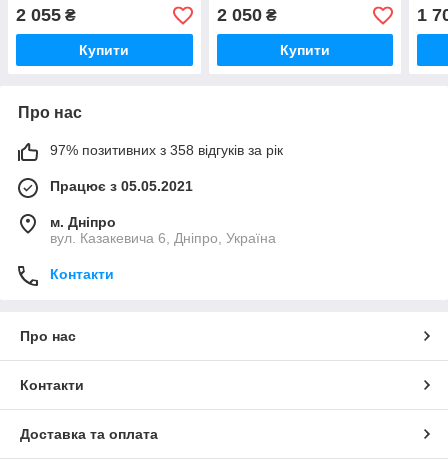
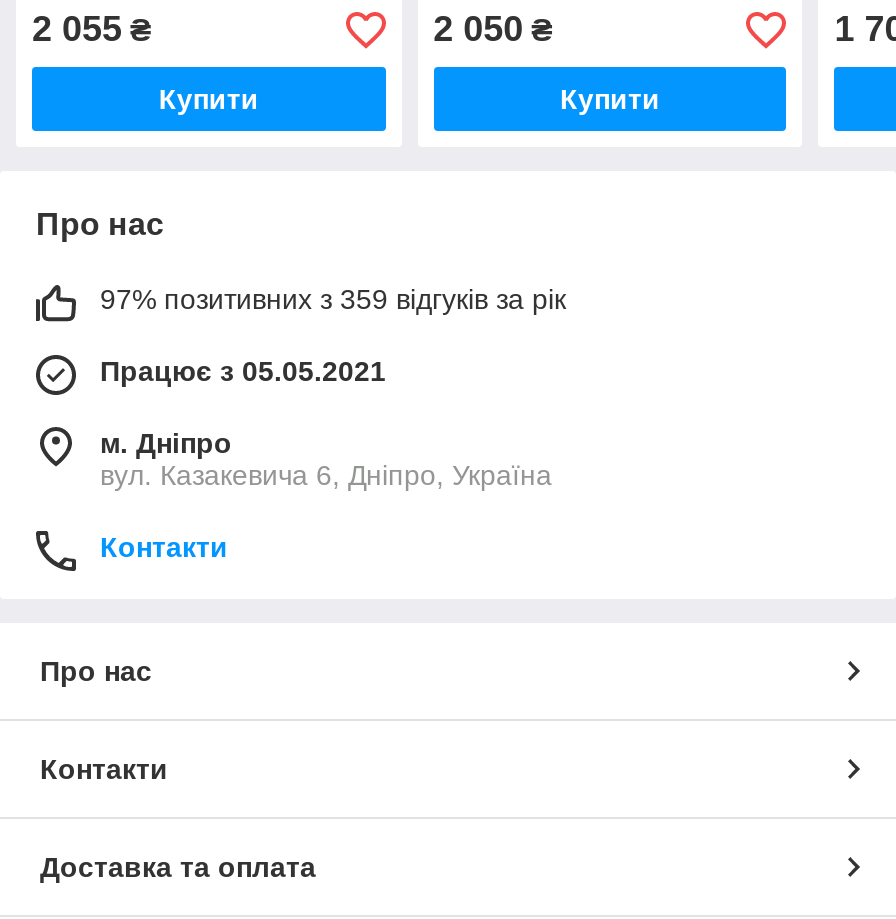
[50,142,283,158] 97% позитивних з 358 відгуків за рік -> [100,284,566,316] 97% позитивних з 359 відгуків за рік

